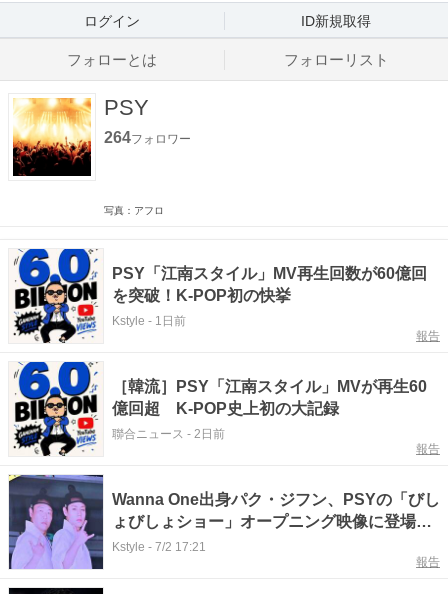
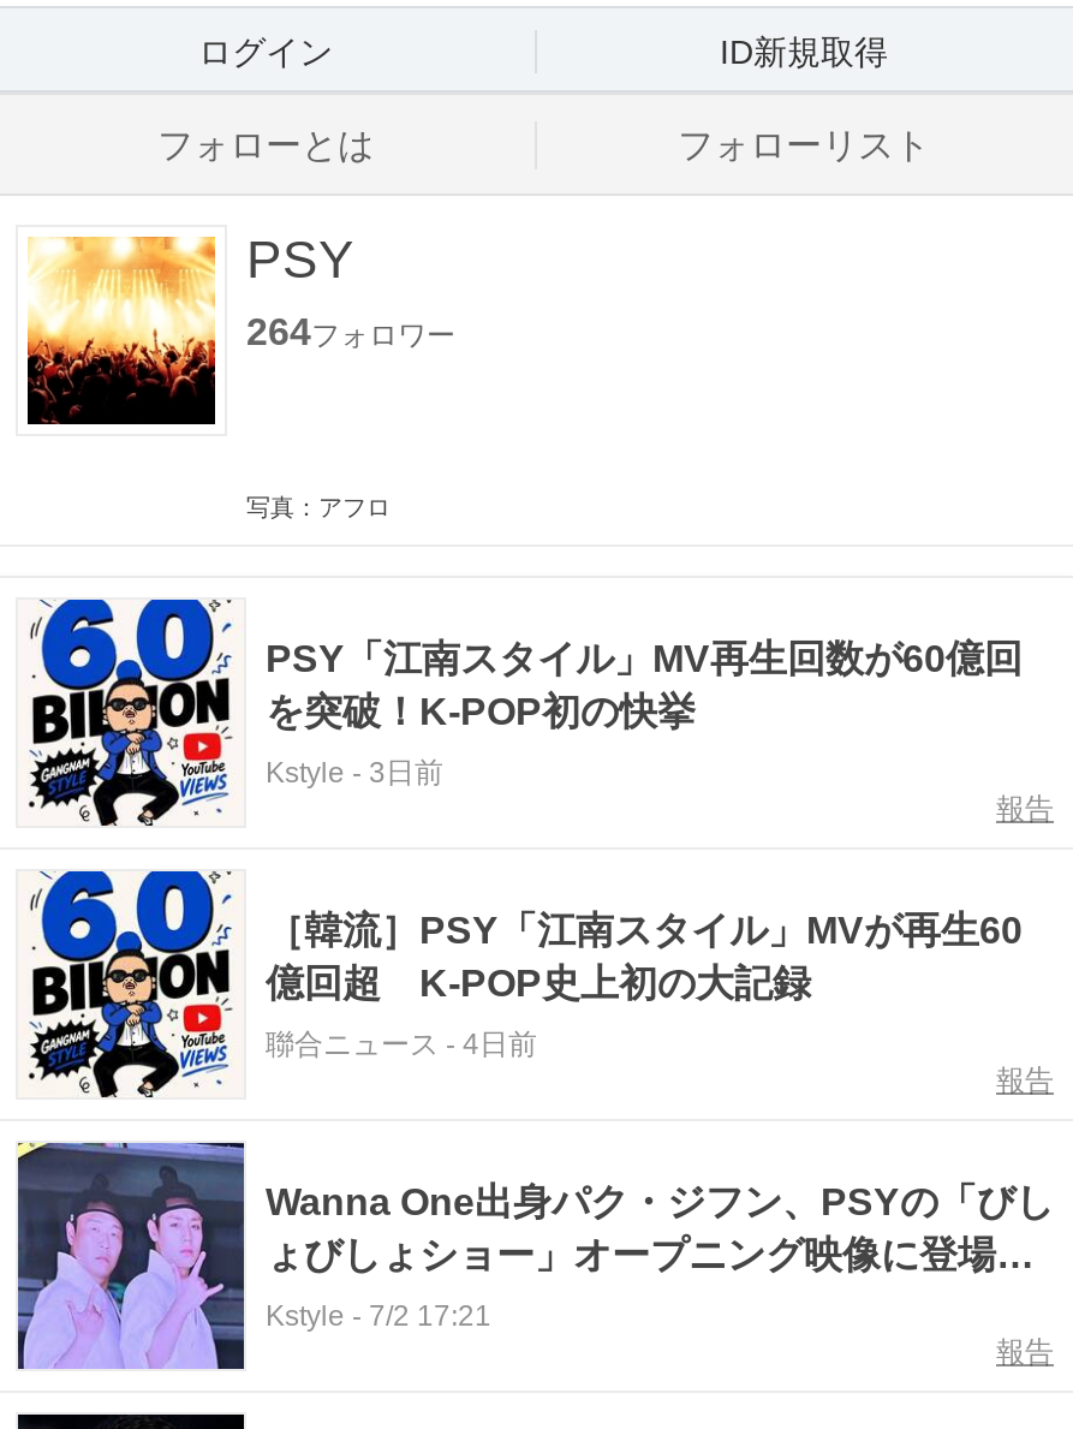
[112,314,186,328] Kstyle - 1日前 -> [266,756,443,790] Kstyle - 3日前
[112,427,225,441] 聯合ニュース- 2日前 -> [266,1028,537,1061] 聯合ニュース- 4日前

